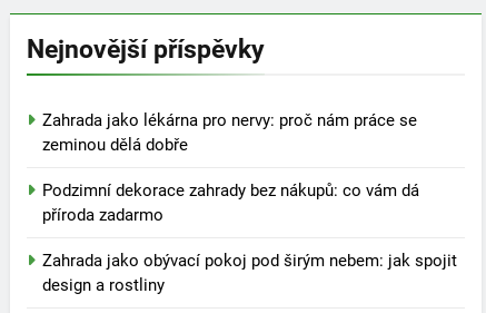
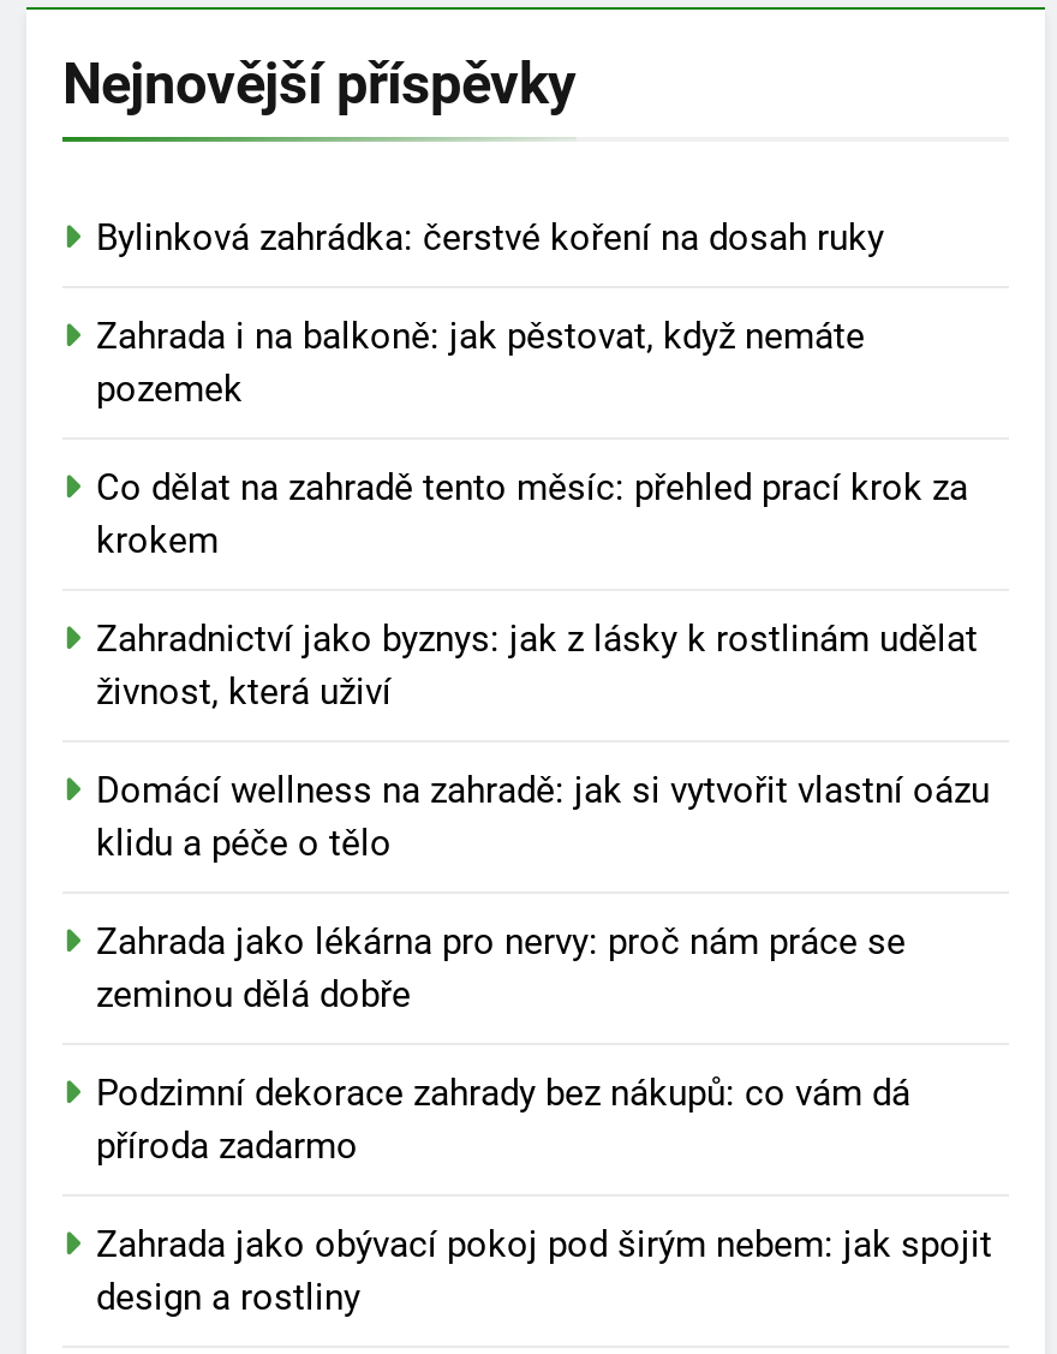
none -> [96,216,990,865] Bylinková zahrádka: čerstvé koření na dosah ruky | Zahrada i na balkoně: jak pěstovat, když nemáte | pozemek | Co dělat na zahradě tento měsíc: přehled prací krok za | krokem | Zahradnictví jako byznys: jak z lásky k rostlinám udělat | živnost, která uživí | Domácí wellness na zahradě: jak si vytvořit vlastní oázu | klidu a péče o tělo

